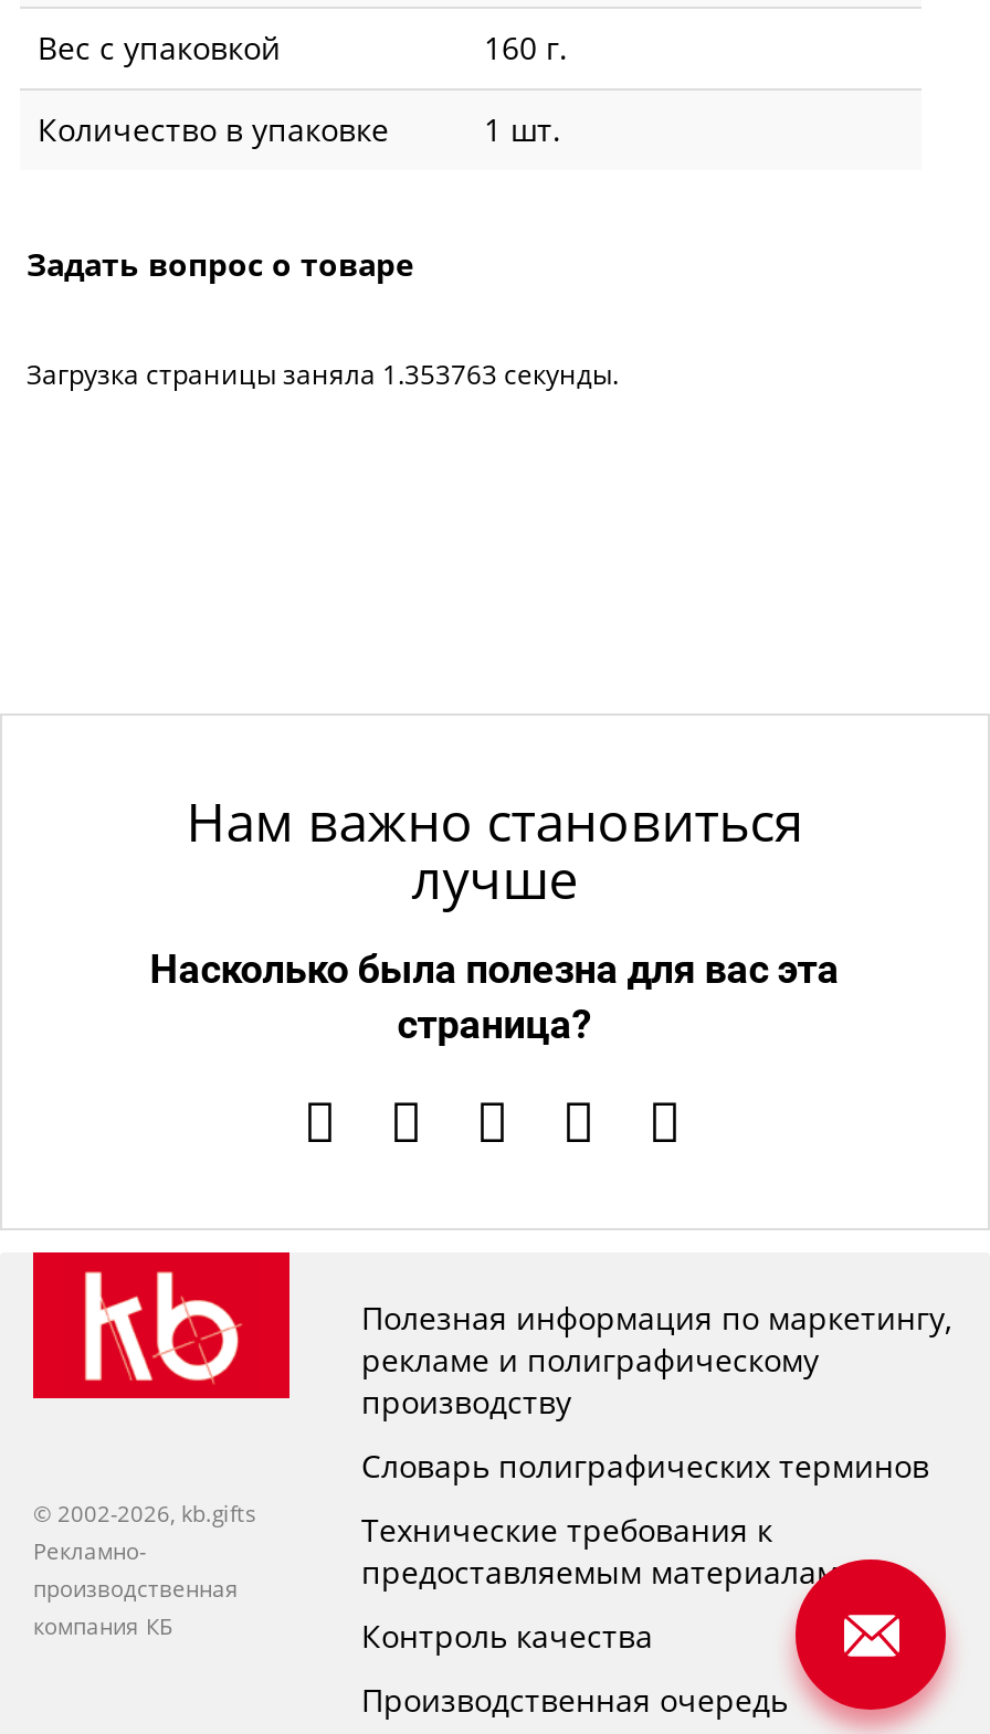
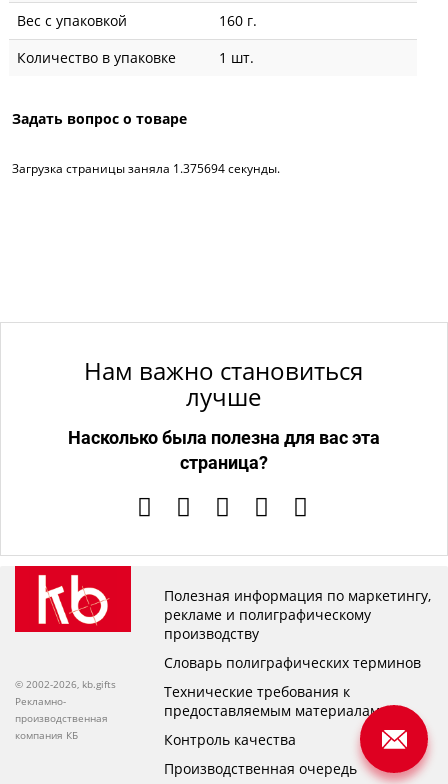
[27,355,619,393] Загрузка страницы заняла 1.353763 секунды. -> [12,160,280,177] Загрузка страницы заняла 1.375694 секунды.

